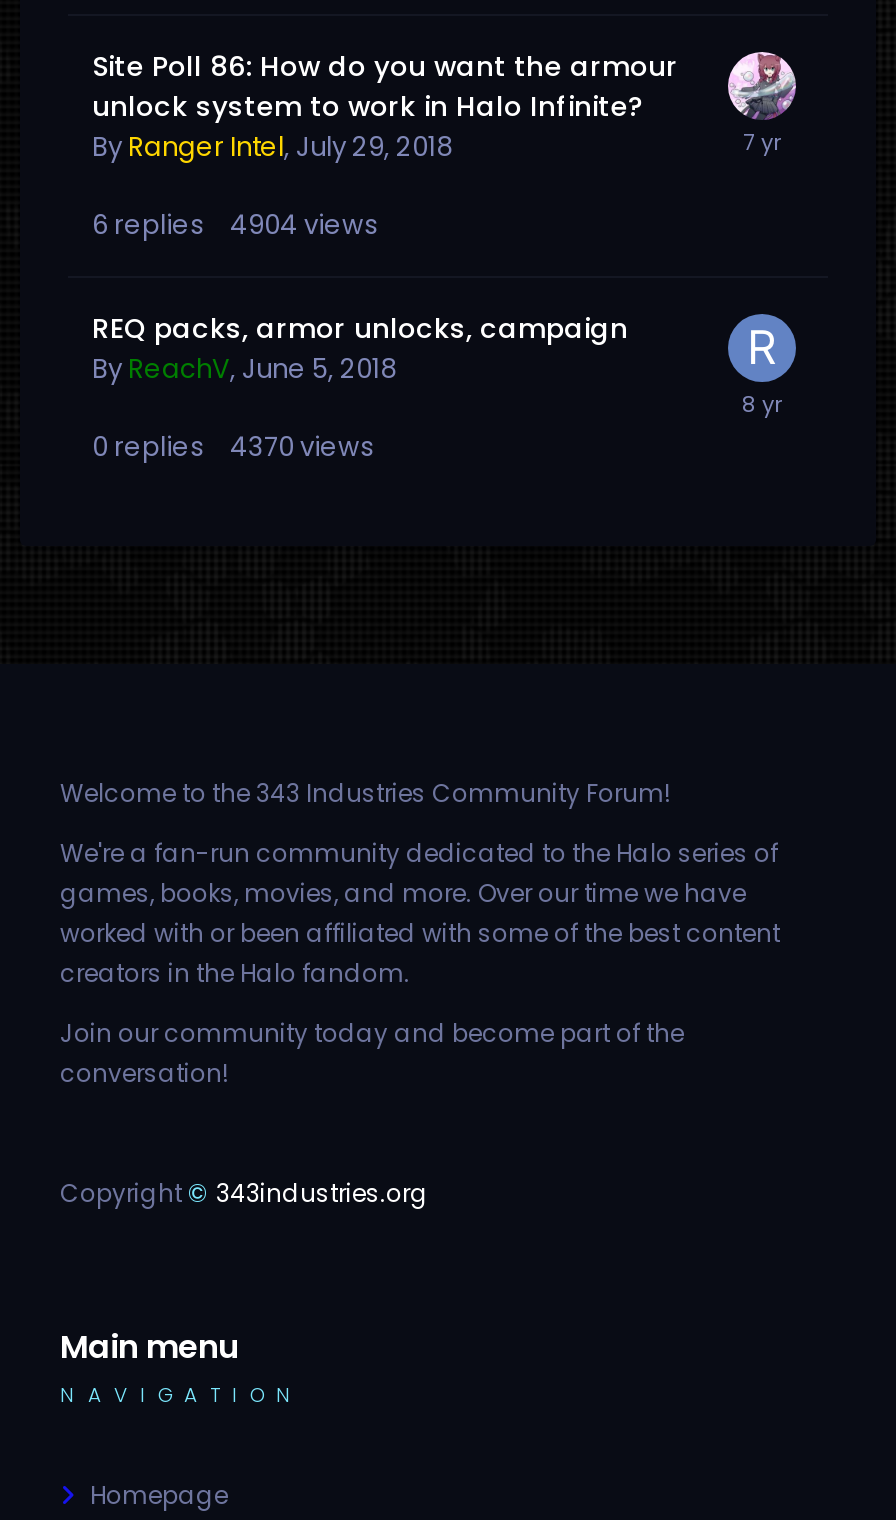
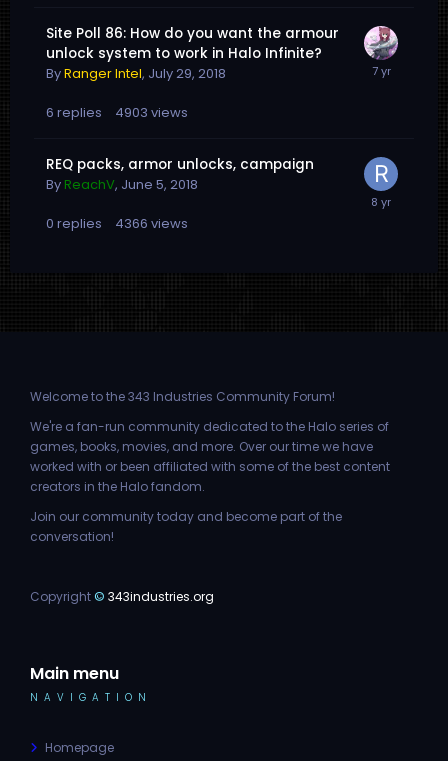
[92,205,378,243] 6 replies 4904 views -> [46,103,188,122] 6 replies 4903 views
[92,427,374,465] 0 replies 4370 views -> [46,214,188,233] 0 replies 4366 views

